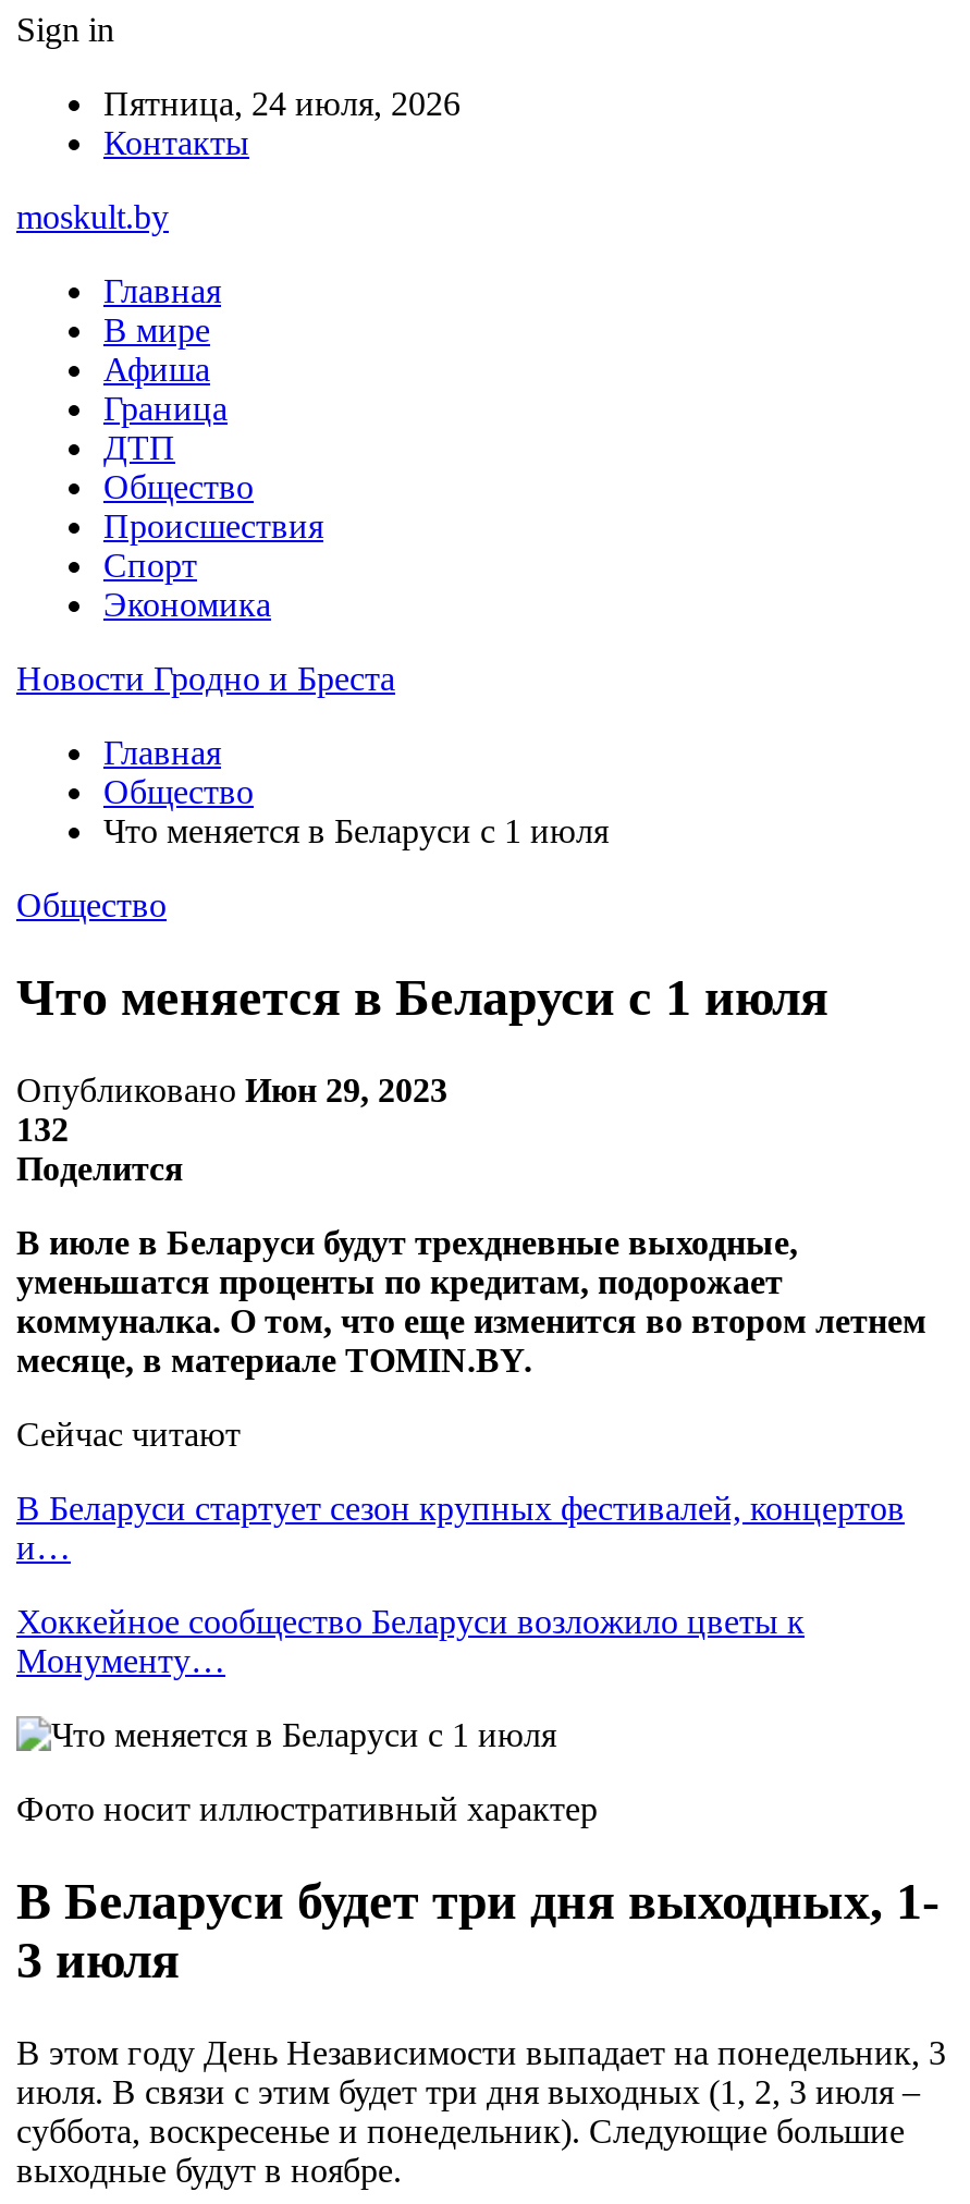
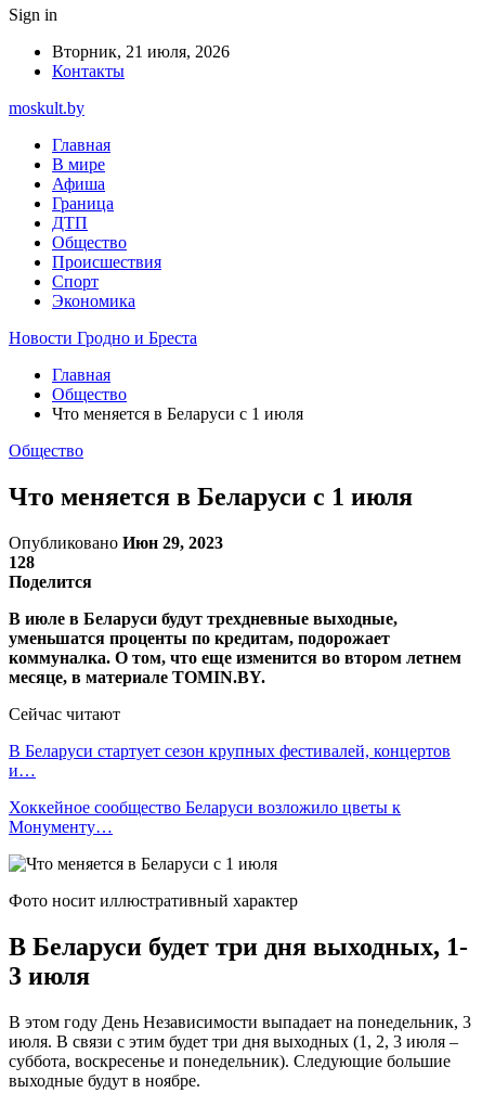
[103,85,461,122] Пятница, 24 июля, 2026 -> [52,42,230,61] Вторник, 21 июля, 2026
[16,1110,69,1147] 132 -> [9,553,35,571] 128

